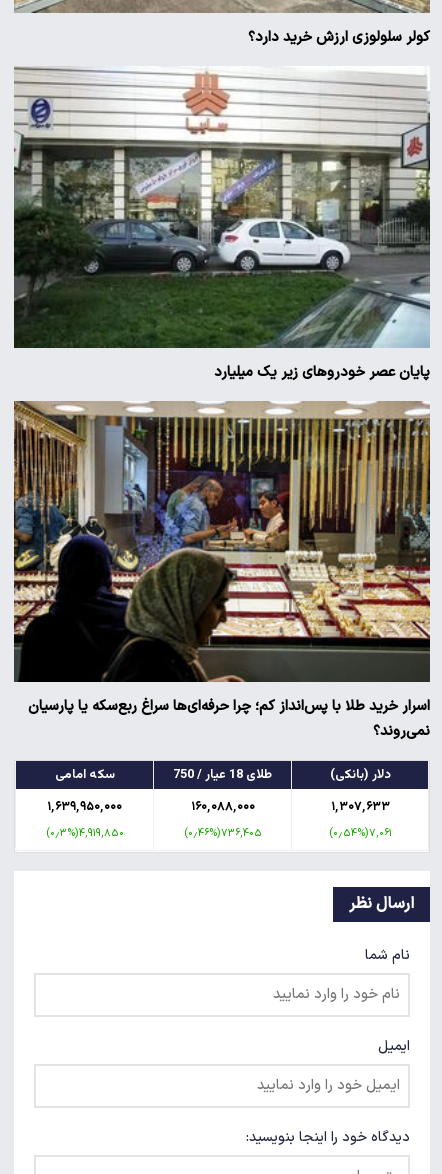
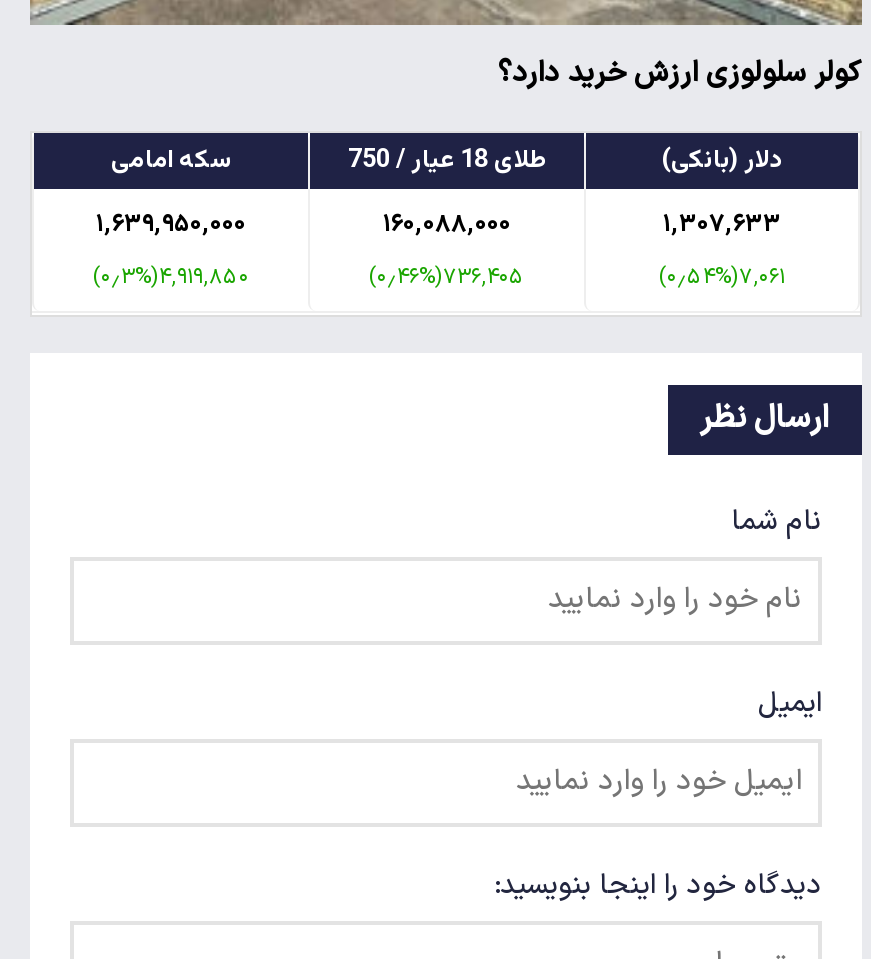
[14,66,431,382] [image] | پایان عصر خودروهای زیر یک میلیارد -> none
[13,390,431,742] [image] | اسرار خرید طلا با پس‌انداز کم؛ چرا حرفه‌ای‌ها سراغ ربع‌سکه یا پارسیان | نمی‌روند؟ -> none

